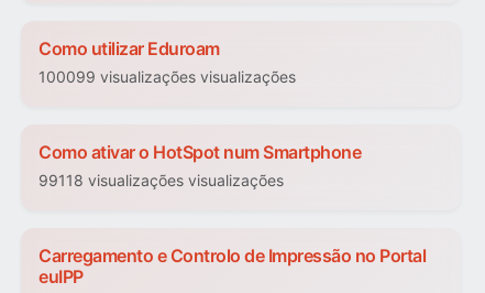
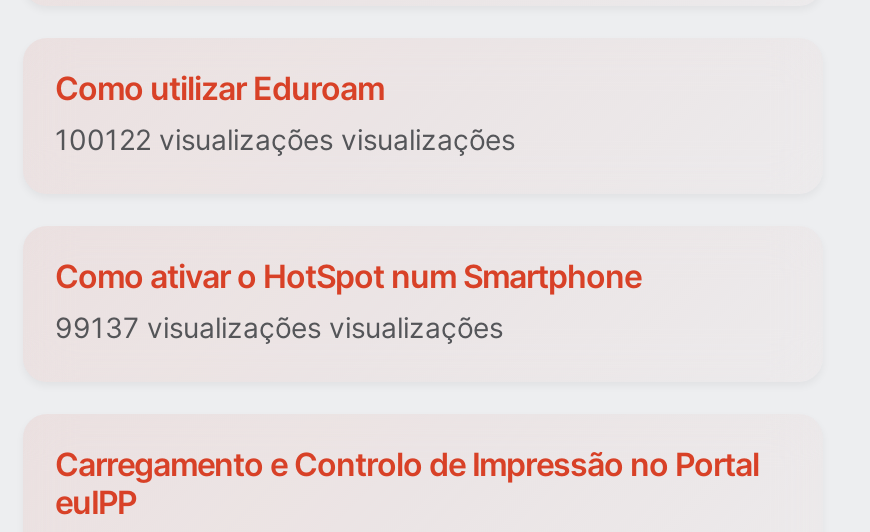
[38,68,296,86] 100099 visualizações visualizações -> [55,123,515,157] 100122 visualizações visualizações
[38,171,284,190] 99118 visualizações visualizações -> [55,311,503,345] 99137 visualizações visualizações

